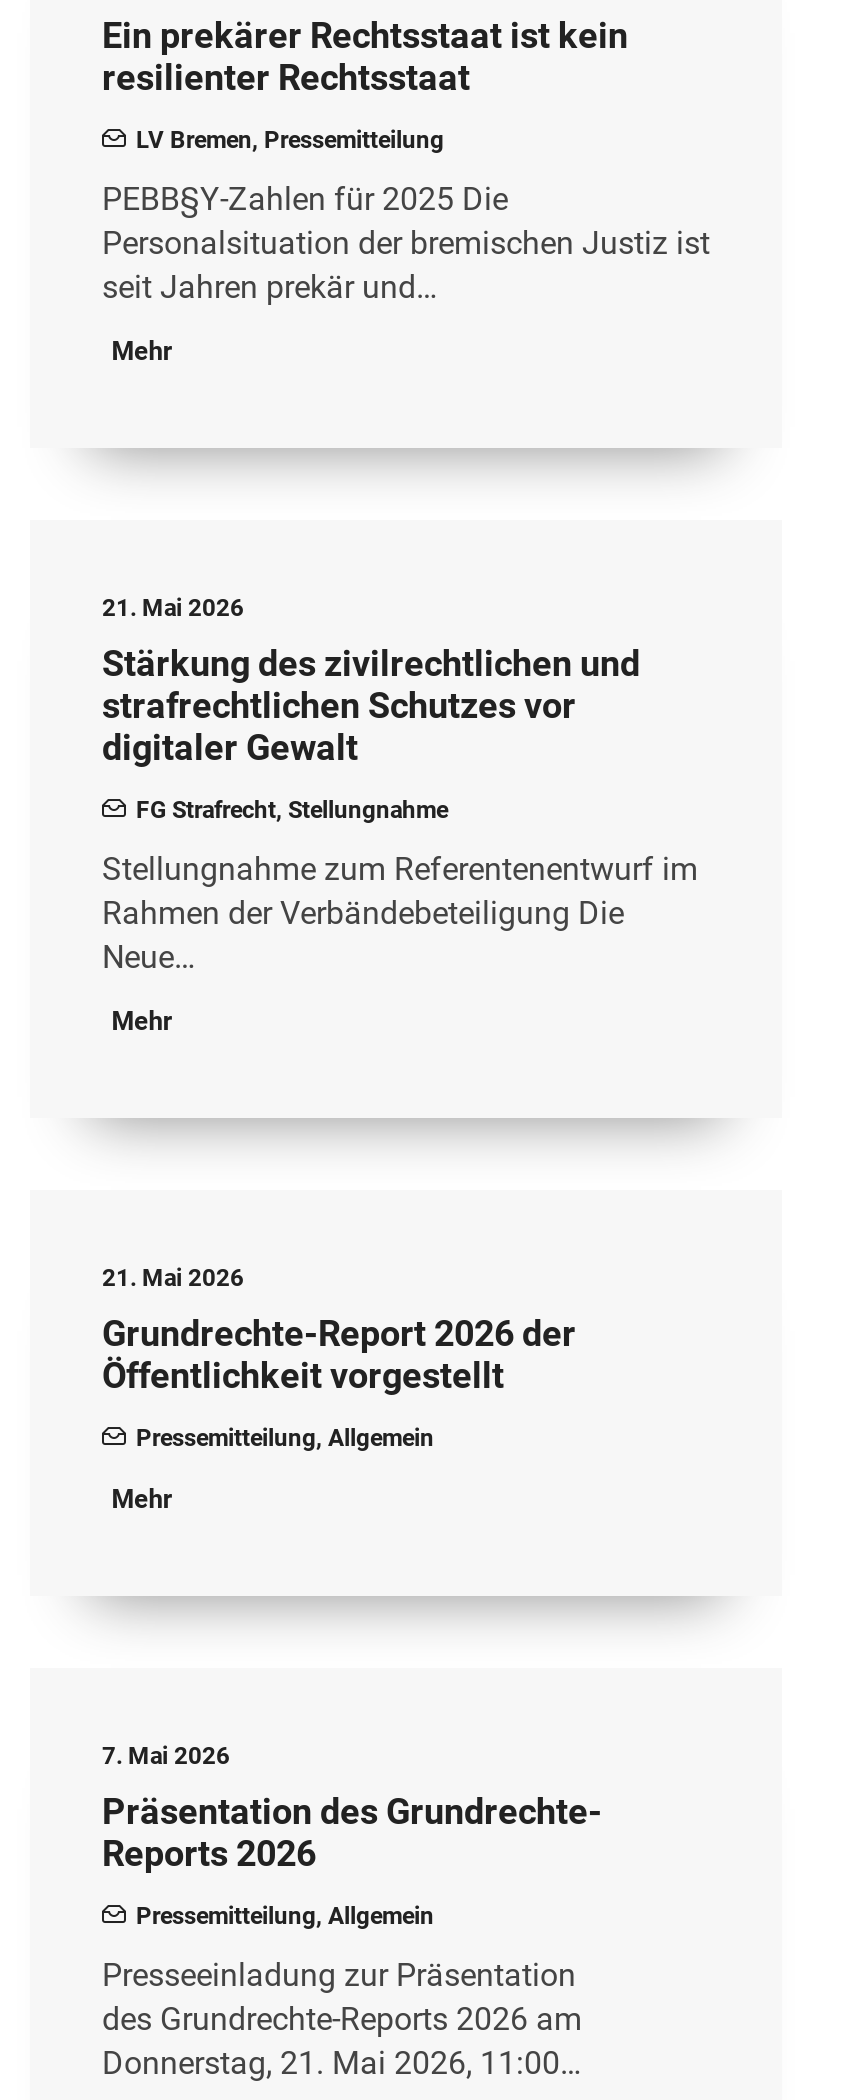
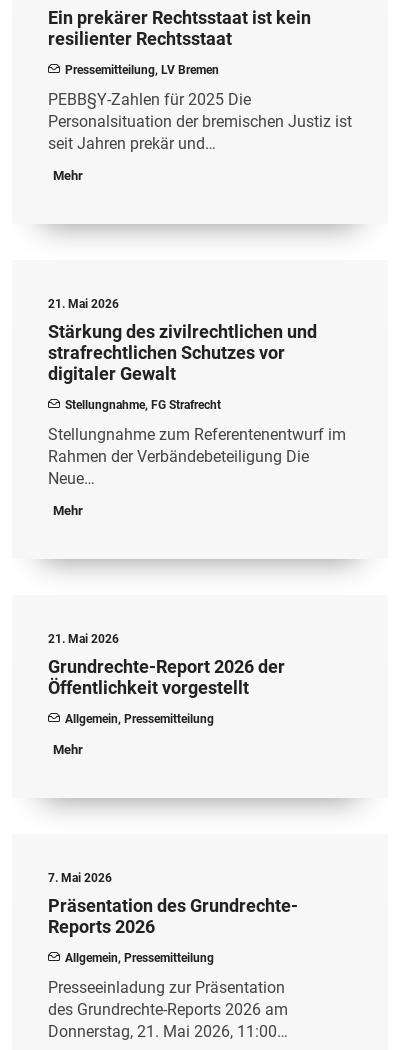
[136,126,444,154] LV Bremen, Pressemitteilung -> [65,63,219,77] Pressemitteilung, LV Bremen
[136,796,448,824] FG Strafrecht, Stellungnahme -> [65,398,221,412] Stellungnahme, FG Strafrecht
[136,1424,434,1452] Pressemitteilung, Allgemein -> [65,712,214,726] Allgemein, Pressemitteilung
[136,1902,434,1930] Pressemitteilung, Allgemein -> [65,951,214,965] Allgemein, Pressemitteilung

